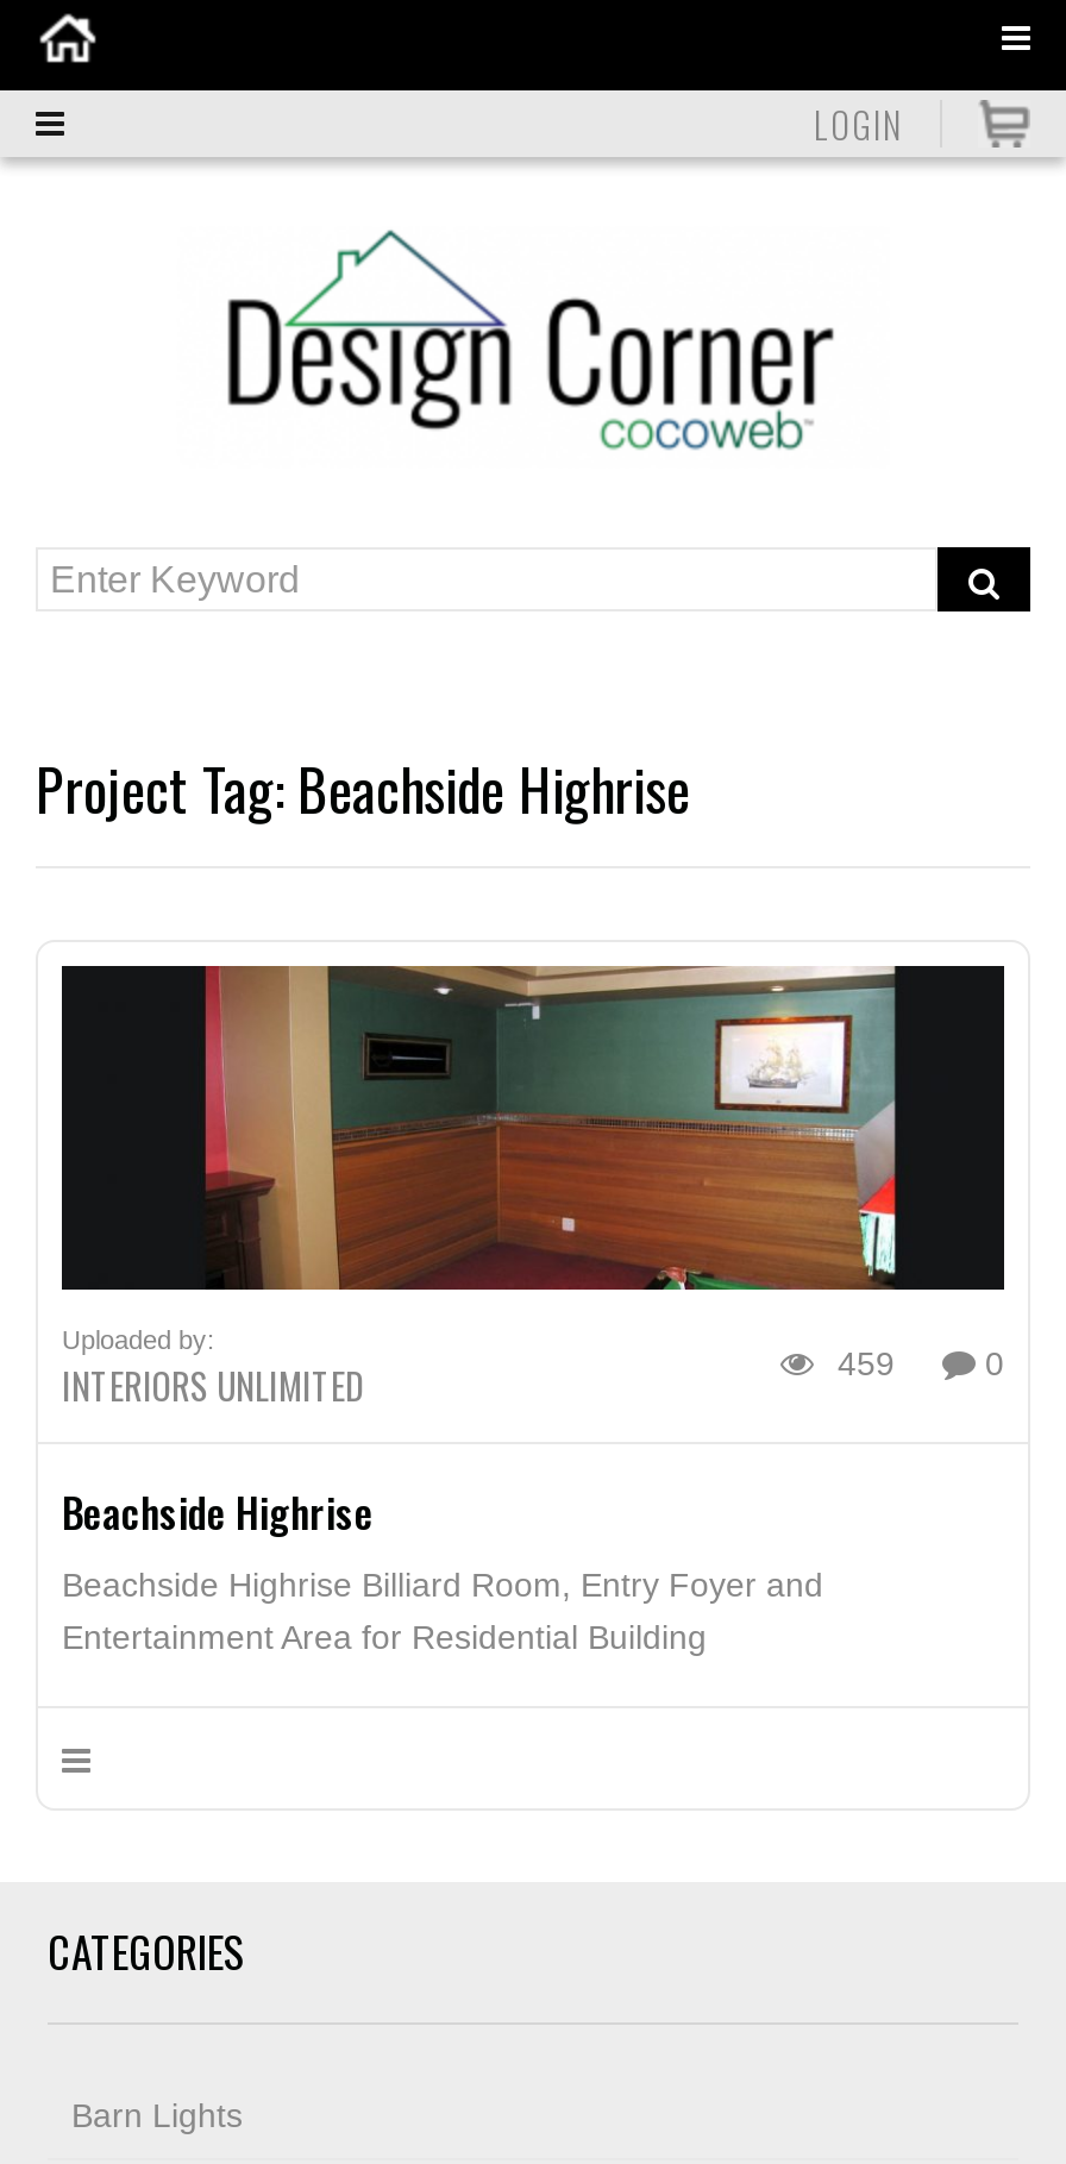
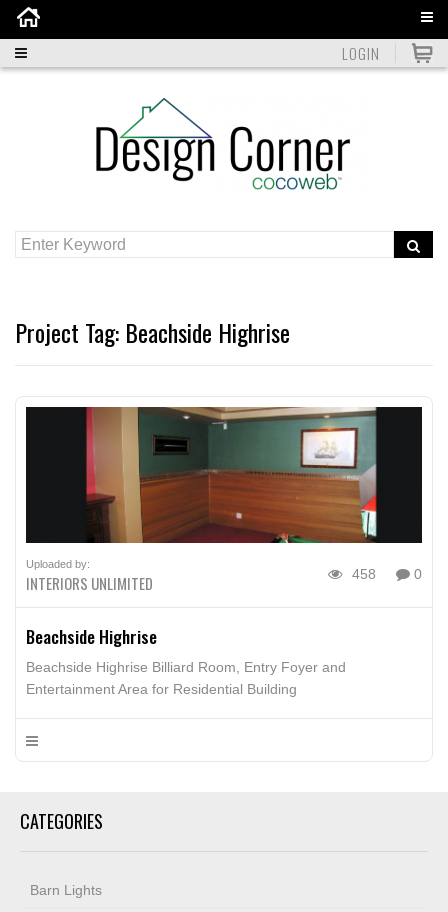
[828,1344,895,1382] 459 -> [348,566,376,582] 458

